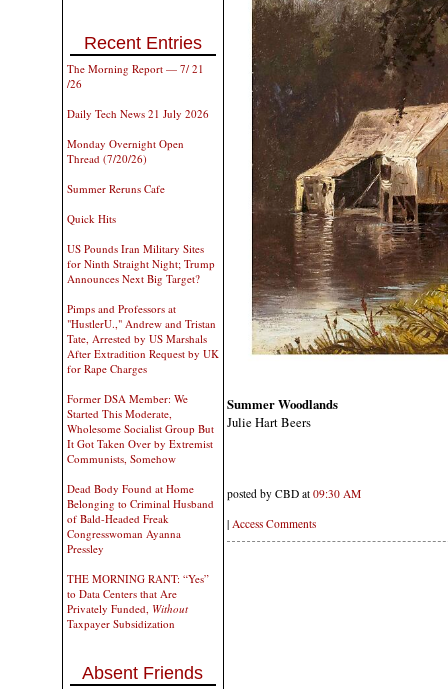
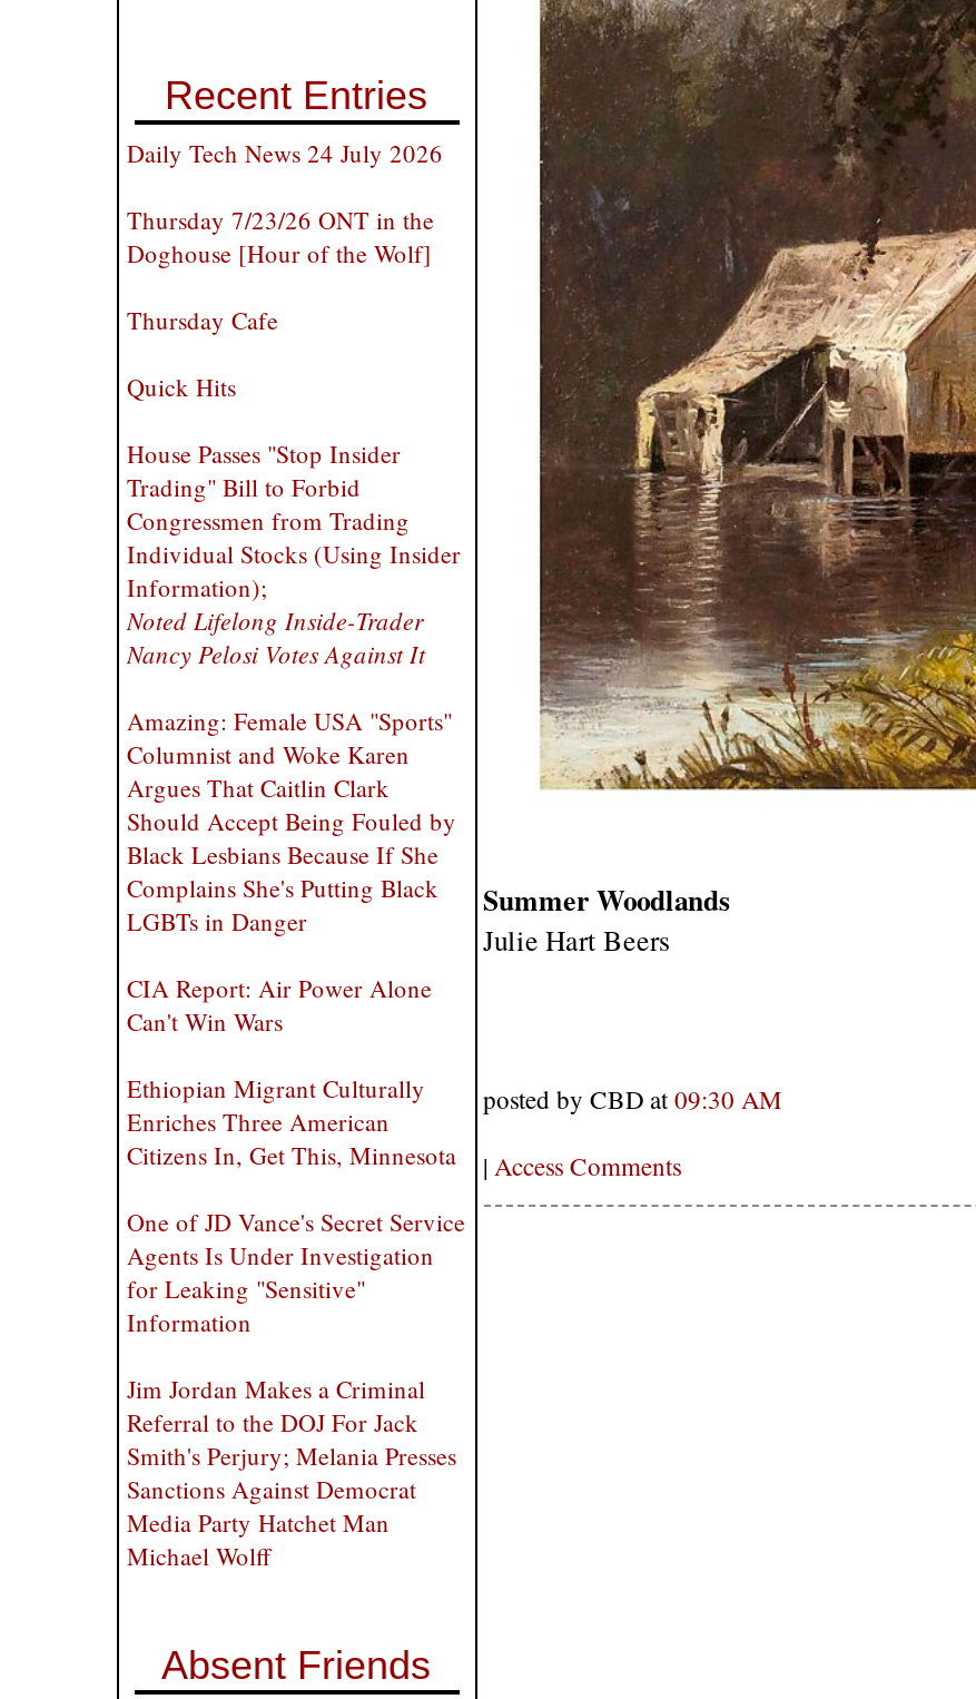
[66,61,208,196] The Morning Report — 7/ 21 | /26 | Daily Tech News 21 July 2026 | Monday Overnight Open | Thread (7/20/26) | Summer Reruns Cafe -> [127,136,443,336] Daily Tech News 24 July 2026 | Thursday 7/23/26 ONT in the | Doghouse [Hour of the Wolf] | Thursday Cafe
moved [66,211,115,226] -> [127,370,236,403]: Quick Hits
[66,241,218,631] US Pounds Iran Military Sites | for Ninth Straight Night; Trump | Announces Next Big Target? | Pimps and Professors at | "HustlerU.," Andrew and Tristan | Tate, Arrested by US Marshals | After Extradition Request by UK | for Rape Charges | Former DSA Member: We | Started This Moderate, | Wholesome Socialist Group But | It Got Taken Over by Extremist | Communists, Somehow | Dead Body Found at Home | Belonging to Criminal Husband | of Bald-Headed Freak | Congresswoman Ayanna | Pressley | THE MORNING RANT: “Yes” | to Data Centers that Are | Privately Funded, Without | Taxpayer Subsidization -> [127,436,465,1572] House Passes "Stop Insider | Trading" Bill to Forbid | Congressmen from Trading | Individual Stocks (Using Insider | Information); | Noted Lifelong Inside-Trader | Nancy Pelosi Votes Against It | Amazing: Female USA "Sports" | Columnist and Woke Karen | Argues That Caitlin Clark | Should Accept Being Fouled by | Black Lesbians Because If She | Complains She's Putting Black | LGBTs in Danger | CIA Report: Air Power Alone | Can't Win Wars | Ethiopian Migrant Culturally | Enriches Three American | Citizens In, Get This, Minnesota | One of JD Vance's Secret Service | Agents Is Under Investigation | for Leaking "Sensitive" | Information | Jim Jordan Makes a Criminal | Referral to the DOJ For Jack | Smith's Perjury; Melania Presses | Sanctions Against Democrat | Media Party Hatchet Man | Michael Wolff

